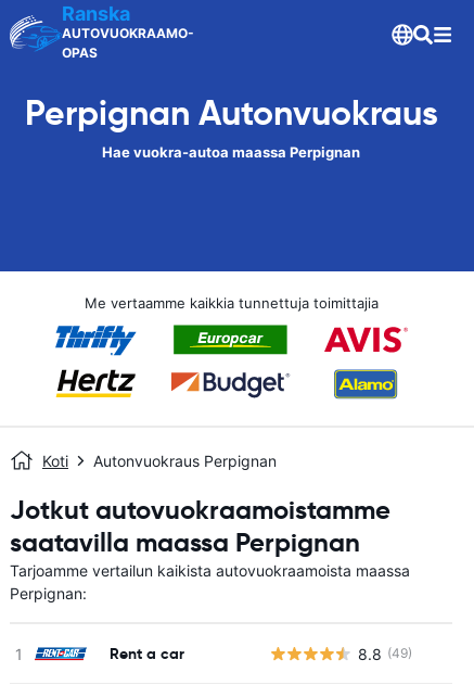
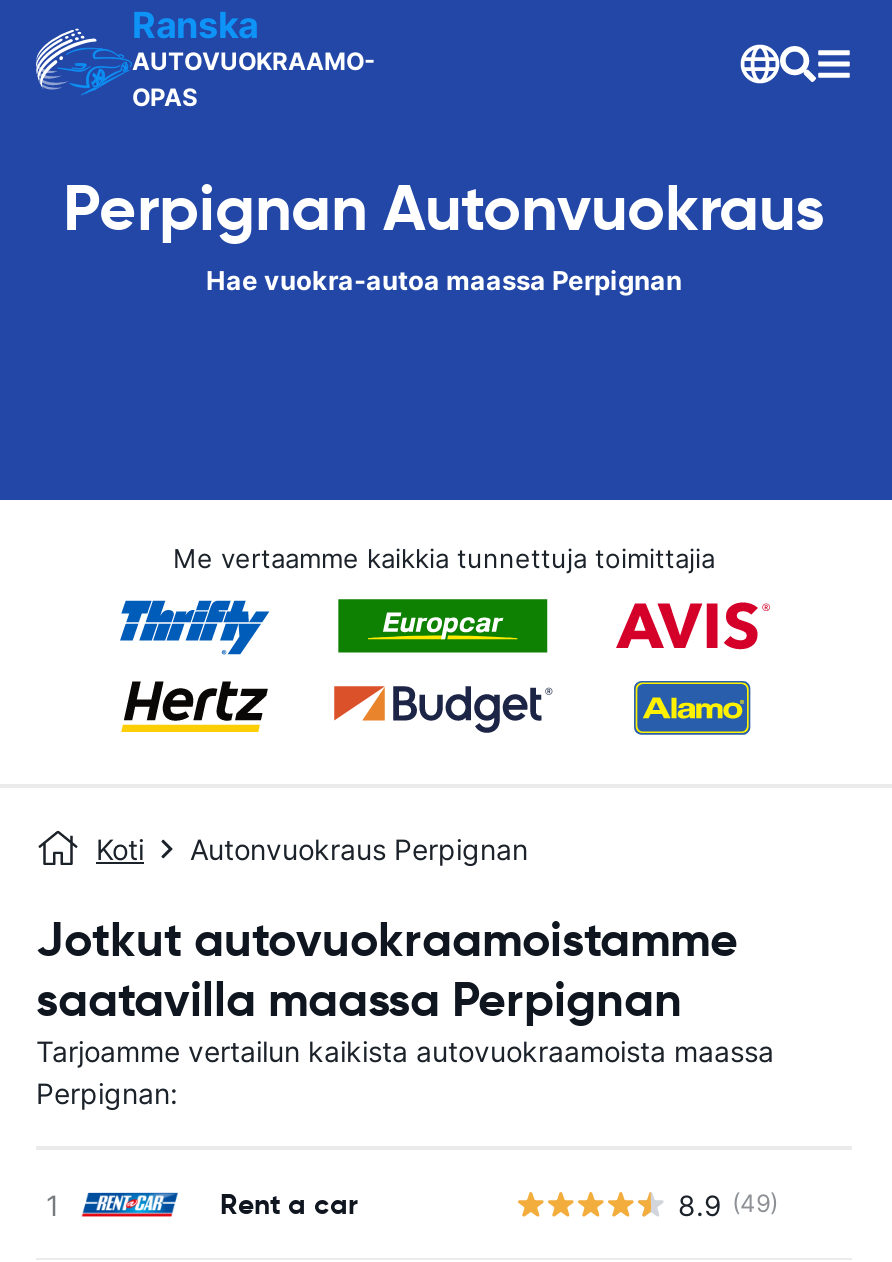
[358,644,412,663] 8.8 (49) -> [678,1187,778,1221] 8.9 (49)

